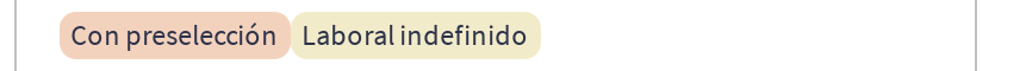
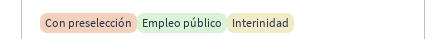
[302,16,528,52] Laboral indefinido -> [142,15,289,30] Empleo público | Interinidad

